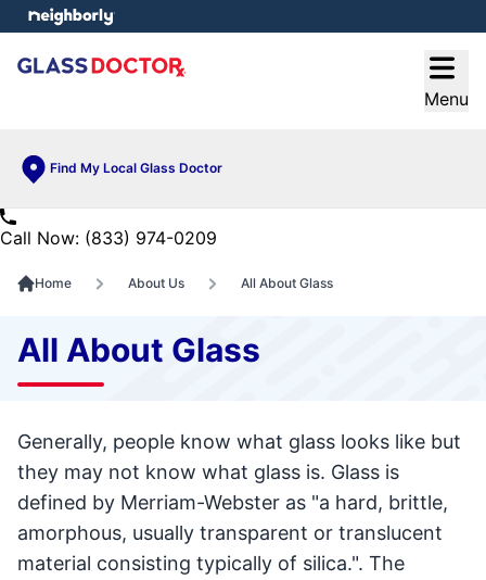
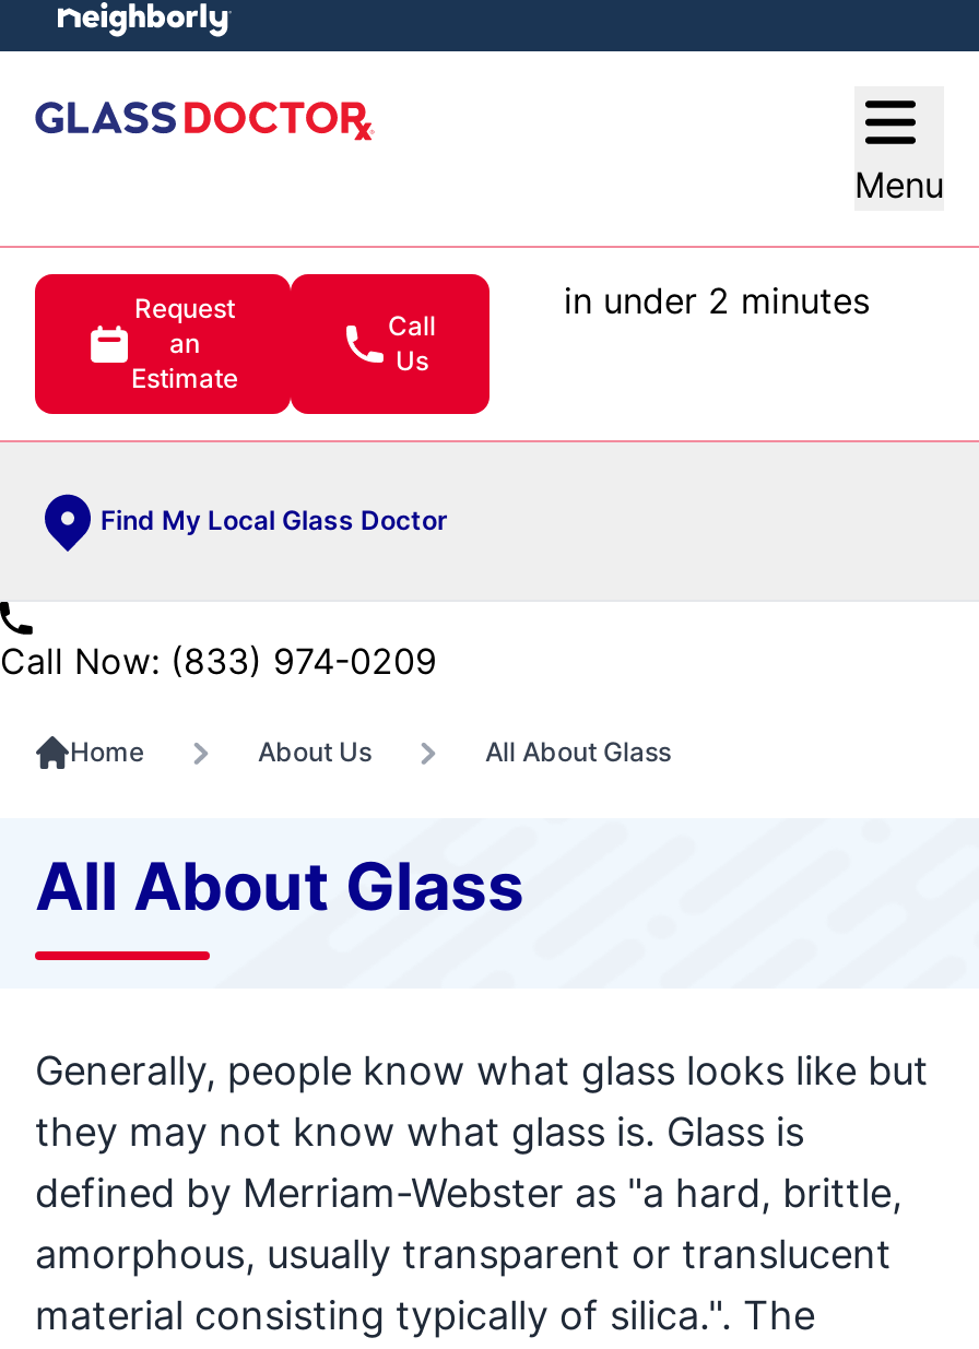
none -> [33,272,492,416] [image] | Request | an | Estimate
none -> [388,309,436,377] Call | Us
none -> [564,279,870,322] in under 2 minutes

